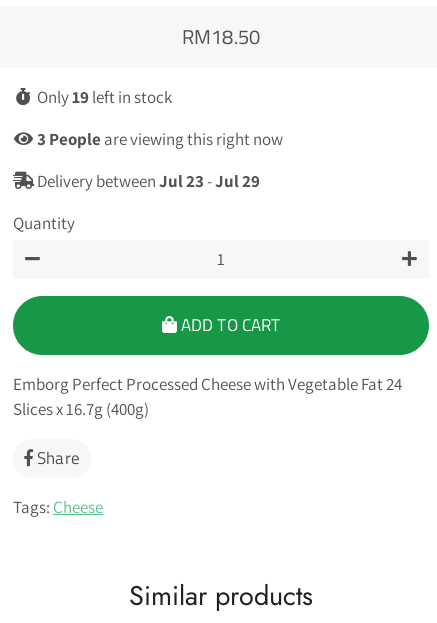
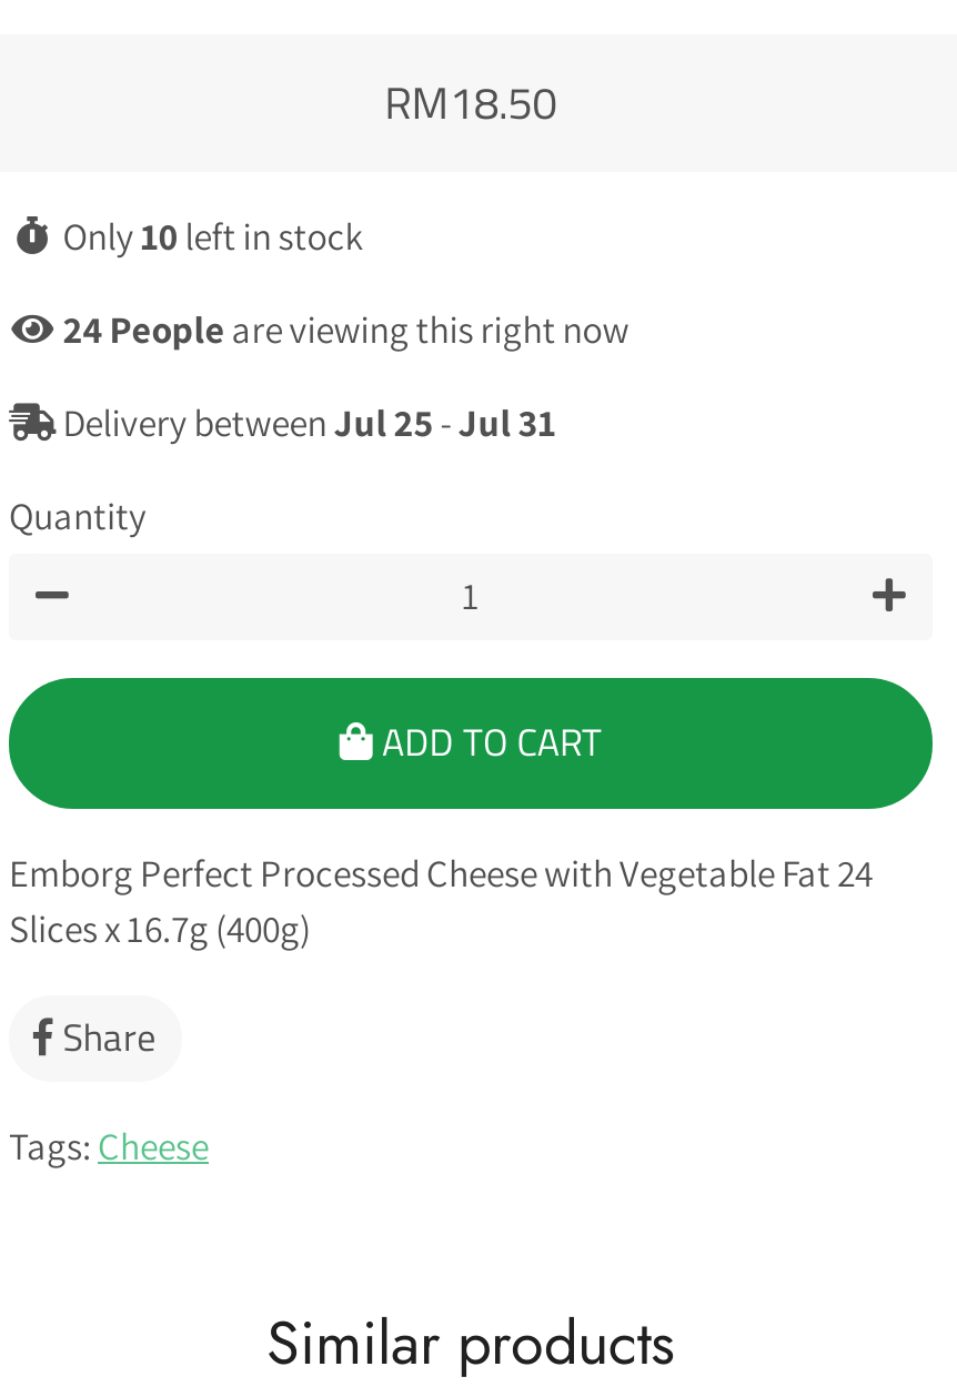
[37,86,172,108] Only 19 left in stock -> [63,212,362,261] Only 10 left in stock
[37,128,283,150] 3 People are viewing this right now -> [63,305,629,354] 24 People are viewing this right now
[37,170,260,192] Delivery between Jul 23 - Jul 29 -> [63,398,556,447] Delivery between Jul 25 - Jul 31

